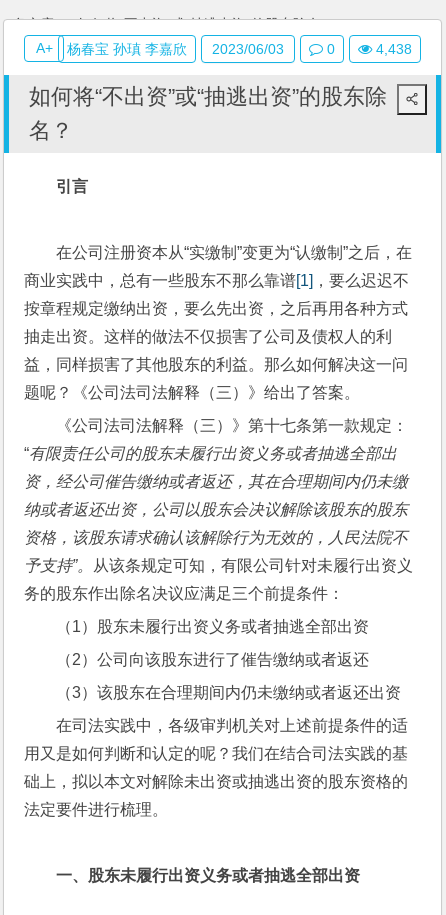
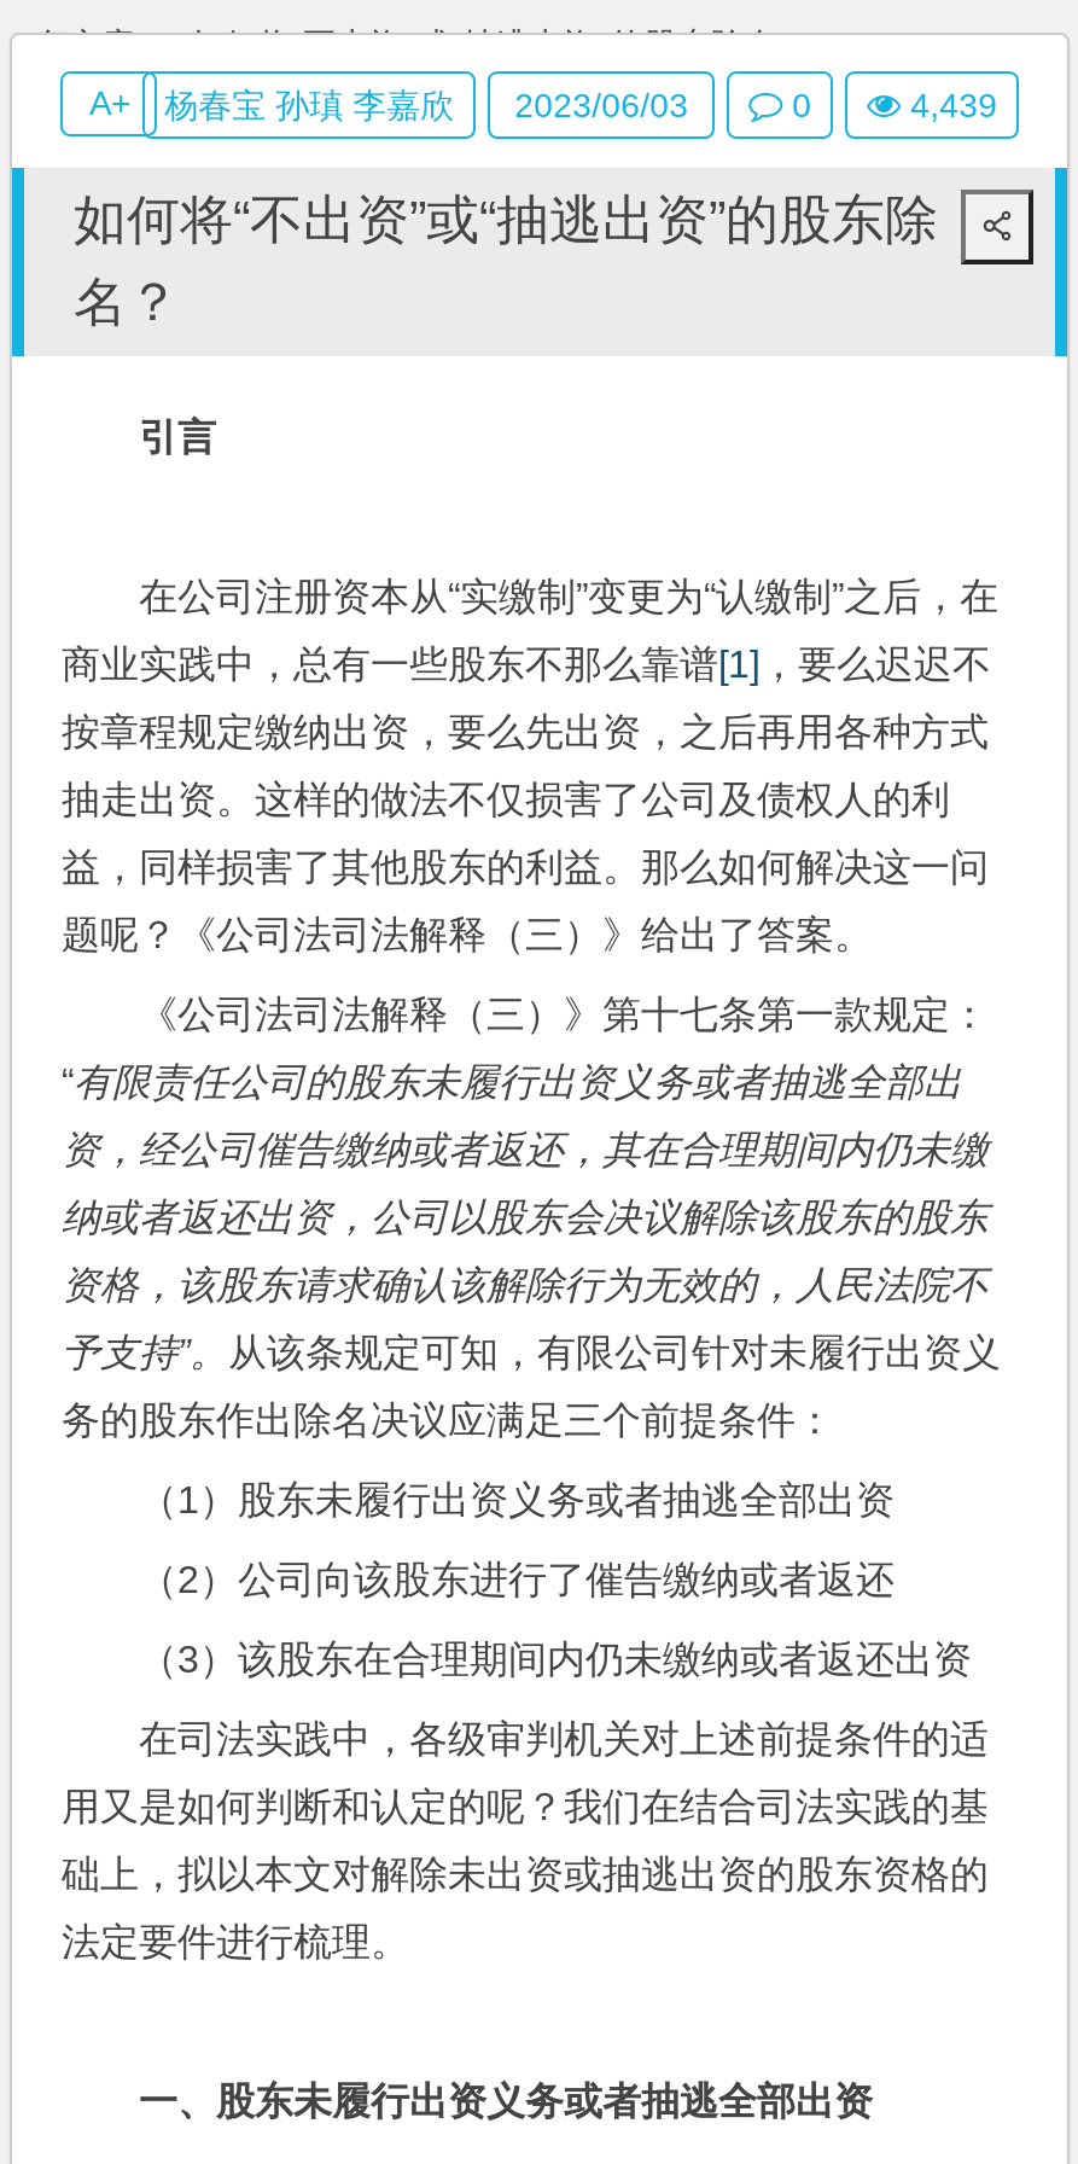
[372,41,412,57] 4,438 -> [901,86,997,124] 4,439

